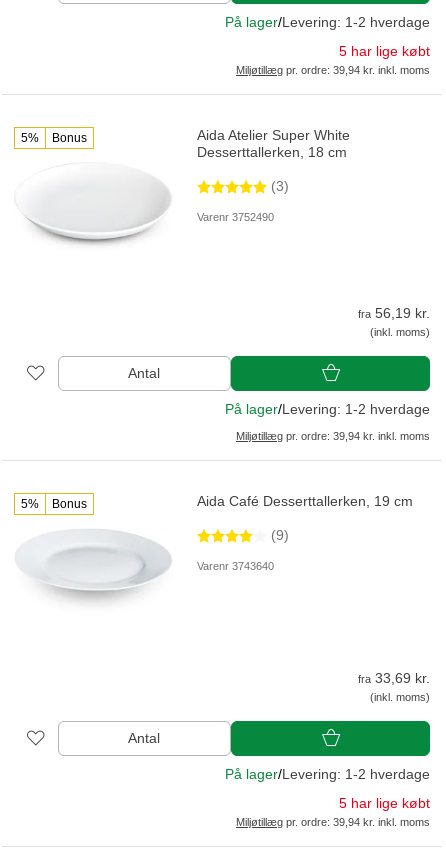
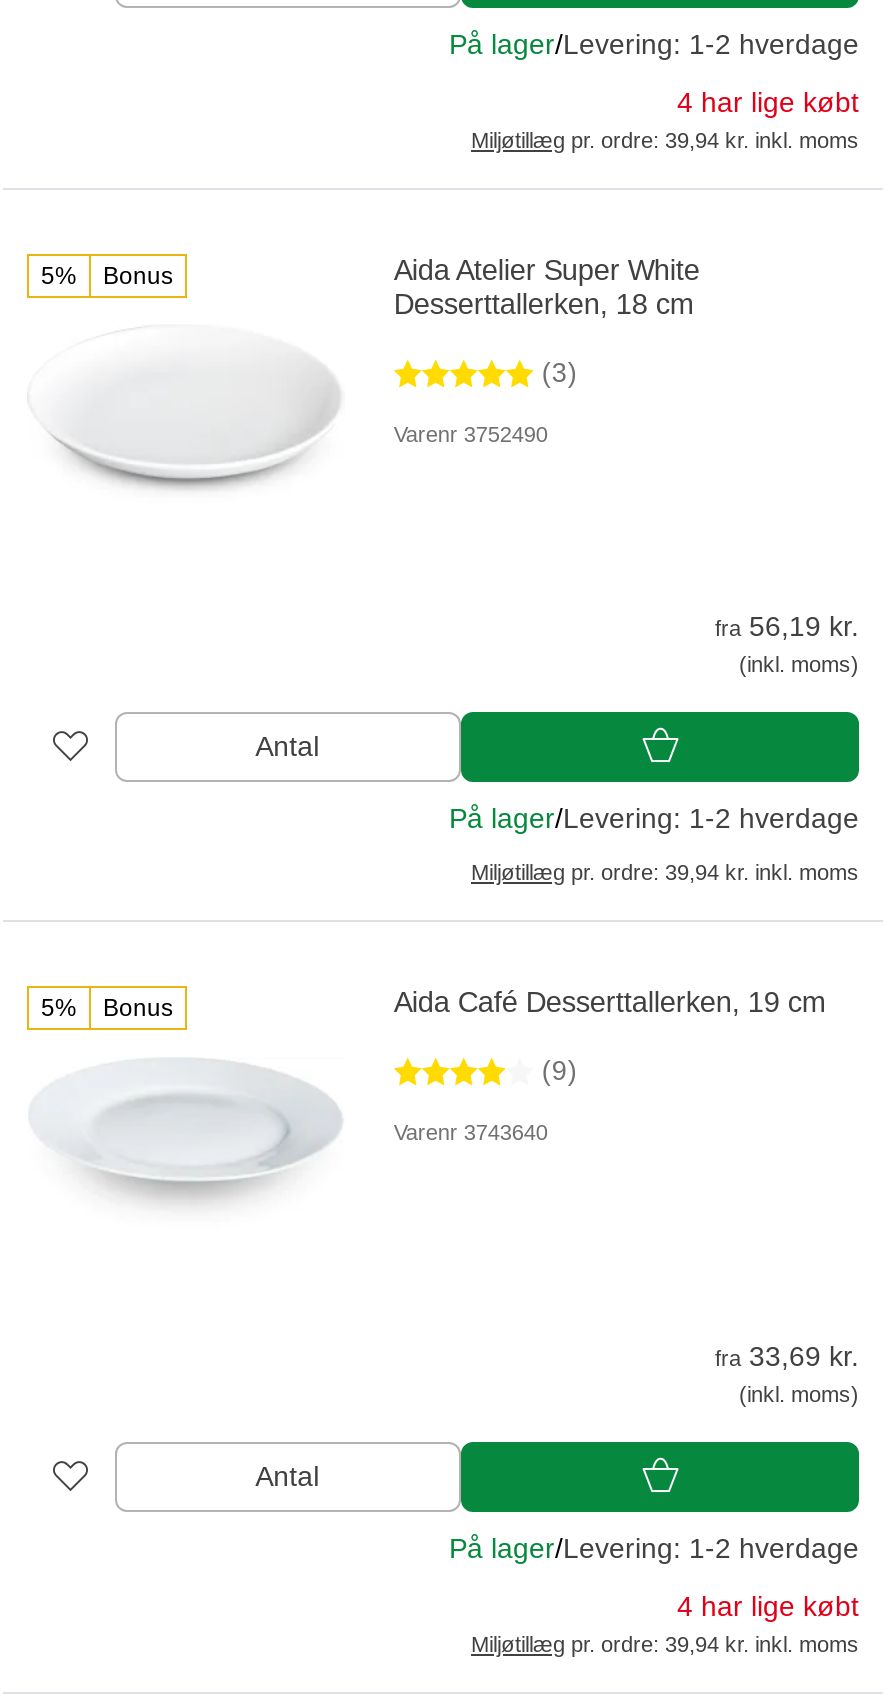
[339,43,430,59] 5 har lige købt -> [677,87,859,119] 4 har lige købt
[339,795,430,811] 5 har lige købt -> [677,1590,859,1622] 4 har lige købt

